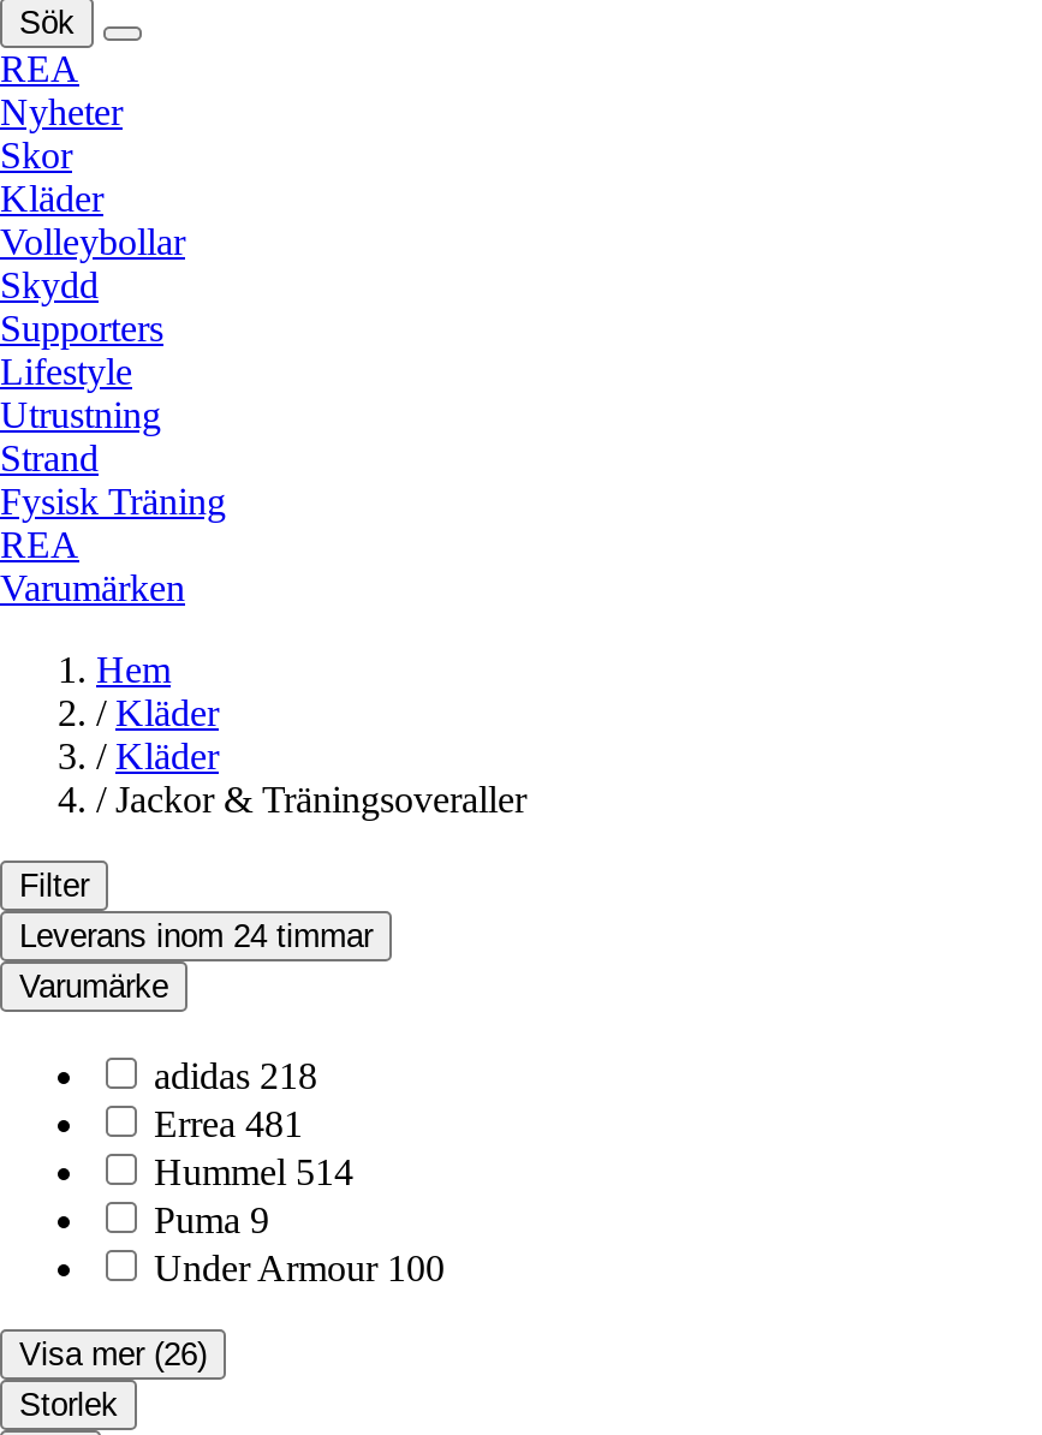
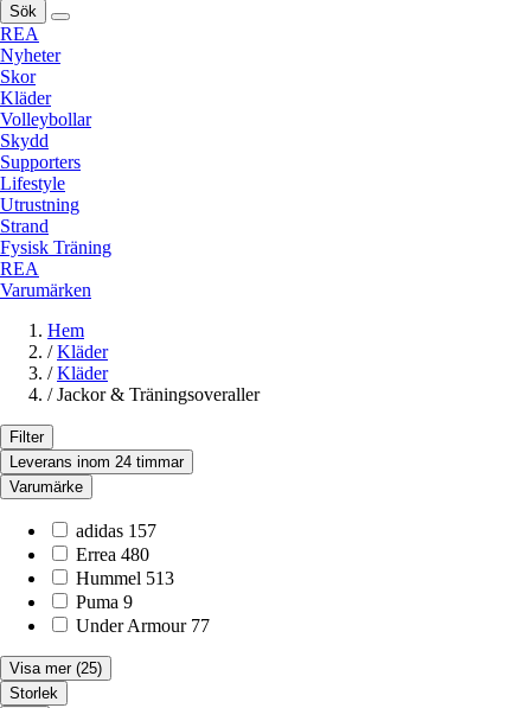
[154,1056,317,1097] adidas 218 -> [76,521,156,541] adidas 157
[154,1104,303,1145] Errea 481 -> [76,545,149,565] Errea 480
[154,1153,353,1193] Hummel 514 -> [76,569,174,589] Hummel 513
[154,1249,445,1290] Under Armour 100 -> [76,616,210,636] Under Armour 77
[19,1338,207,1374] Visa mer (26) -> [9,660,102,678] Visa mer (25)

